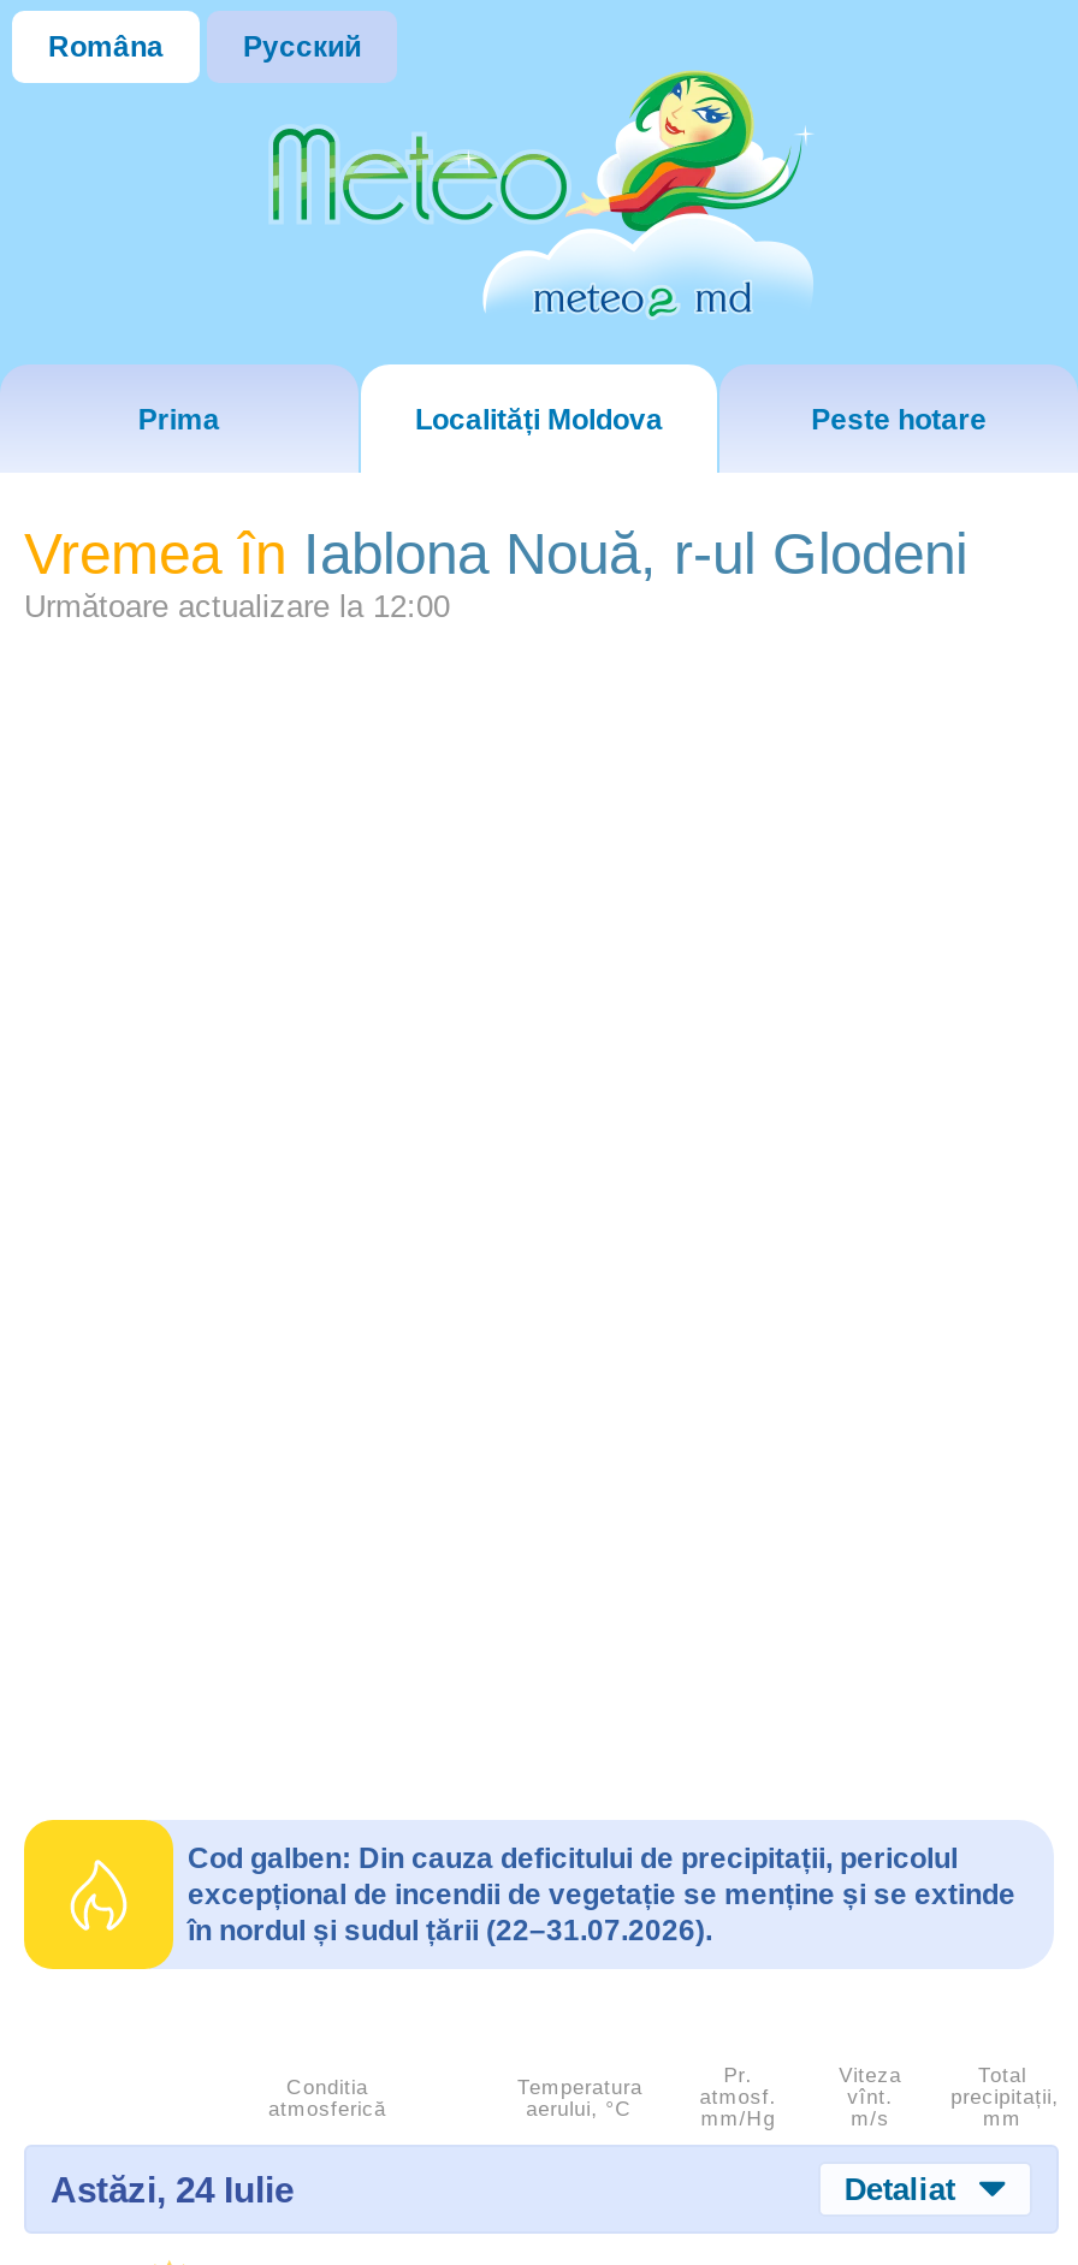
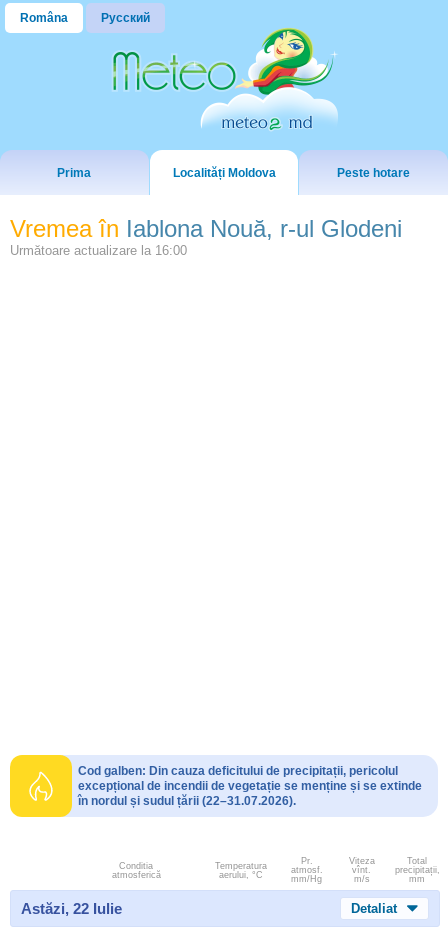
[24,588,450,624] Următoare actualizare la 12:00 -> [10,243,187,258] Următoare actualizare la 16:00
[51,2169,294,2210] Astăzi, 24 Iulie -> [21,900,122,917] Astăzi, 22 Iulie

